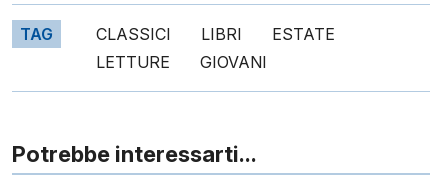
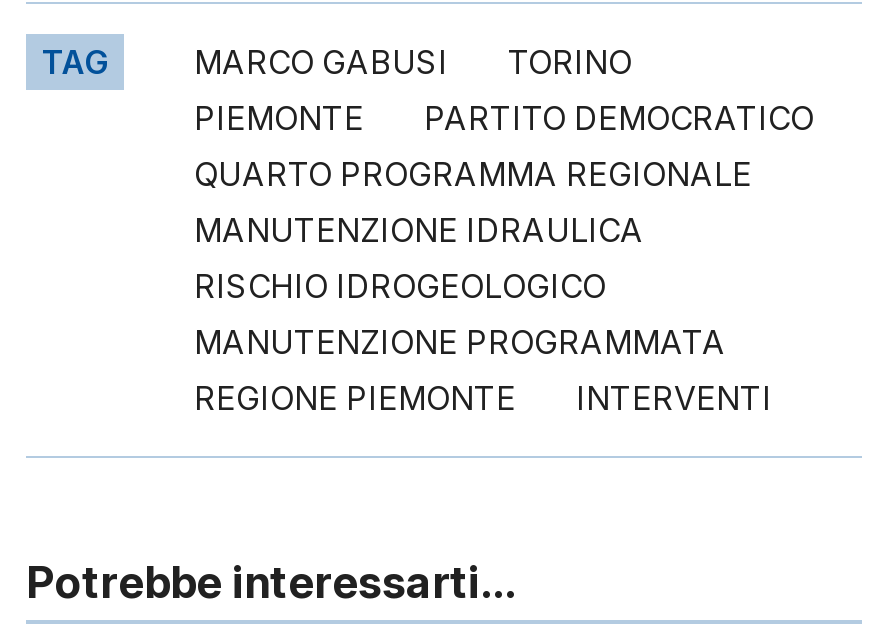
[96,24,335,72] CLASSICI | LIBRI | ESTATE | LETTURE | GIOVANI -> [194,42,814,418] MARCO GABUSI | TORINO | PIEMONTE | PARTITO DEMOCRATICO | QUARTO PROGRAMMA REGIONALE | MANUTENZIONE IDRAULICA | RISCHIO IDROGEOLOGICO | MANUTENZIONE PROGRAMMATA | REGIONE PIEMONTE | INTERVENTI

